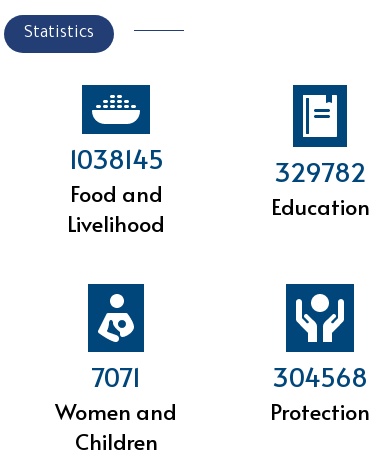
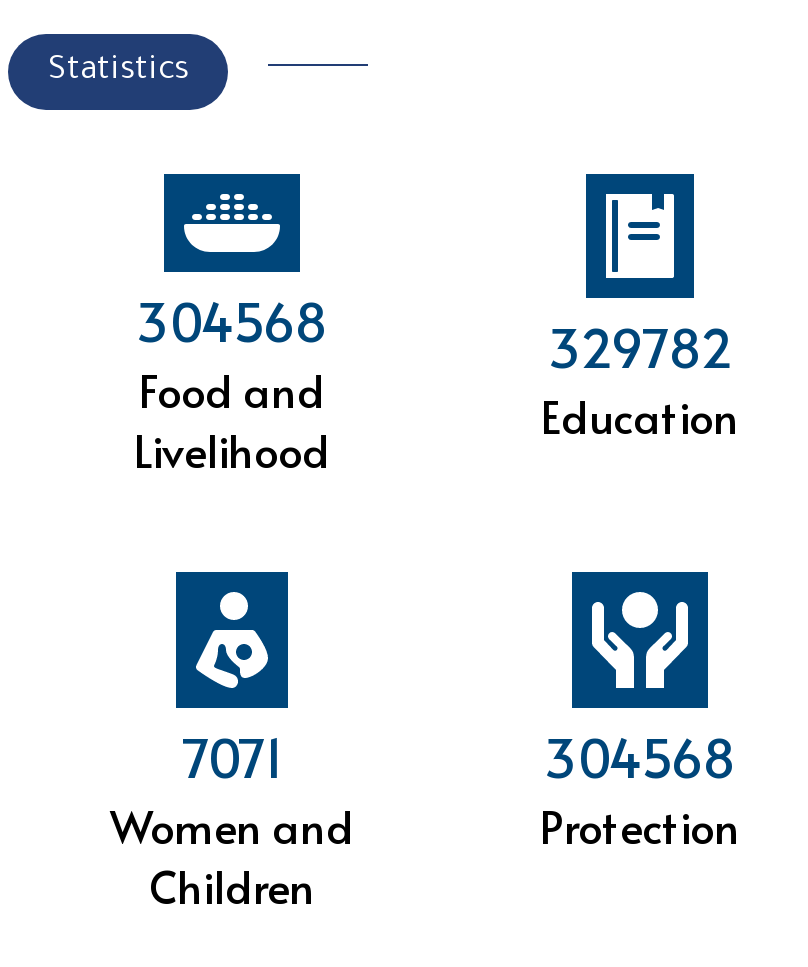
[68,140,163,176] 1038145 -> [136,284,328,356] 304568

